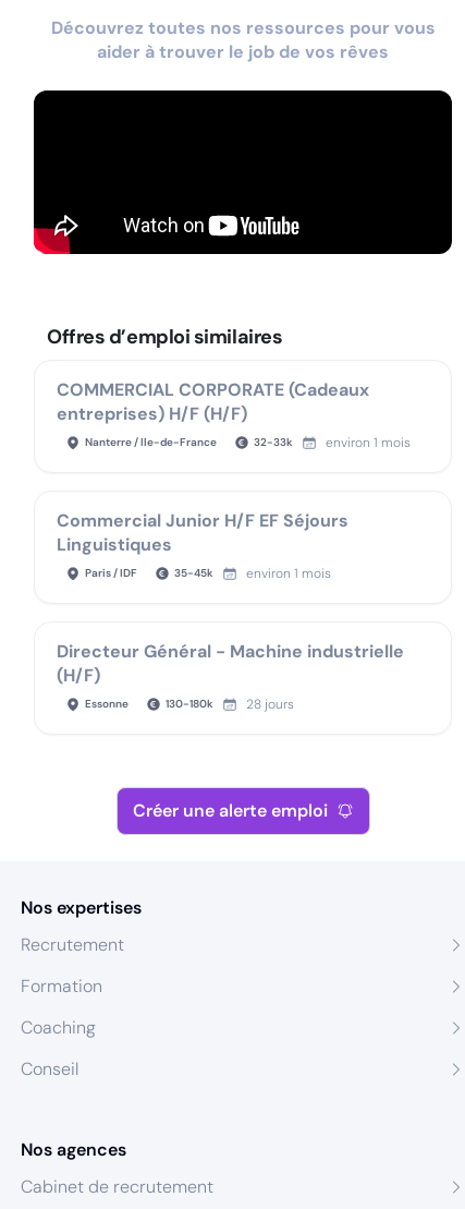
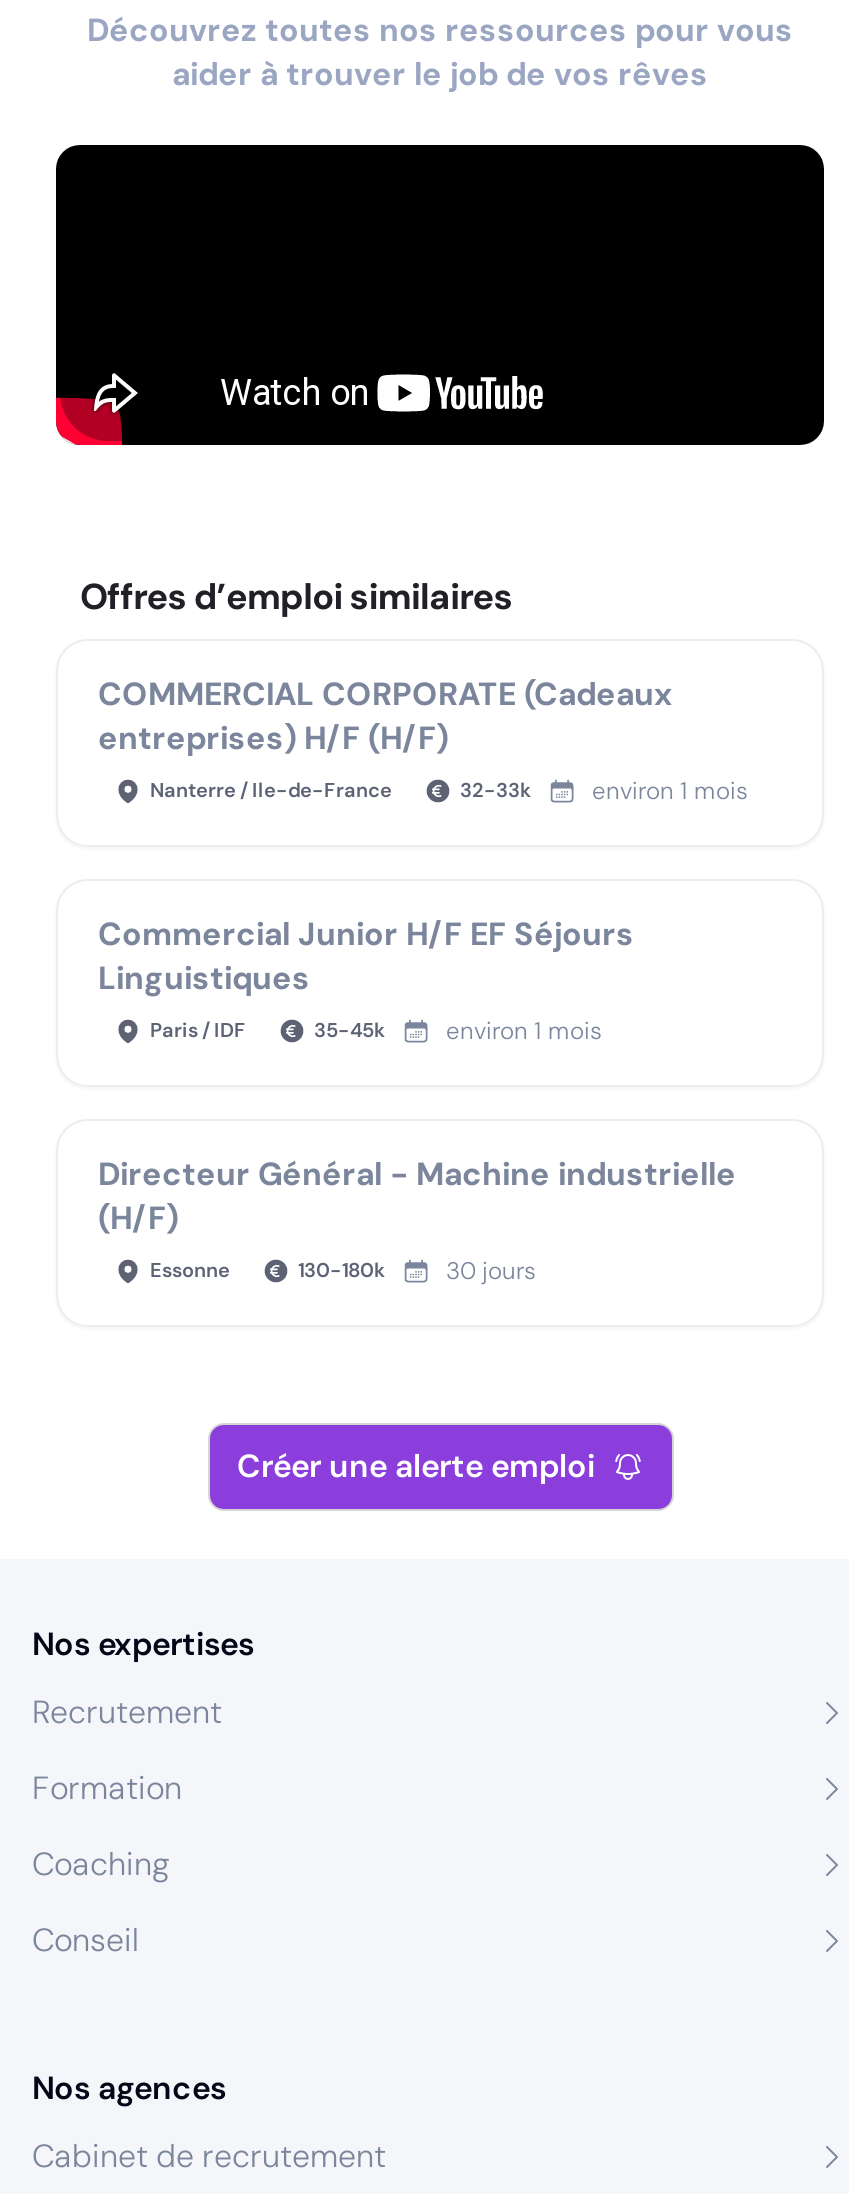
[246,696,294,713] 28 jours -> [446,1255,536,1287] 30 jours

